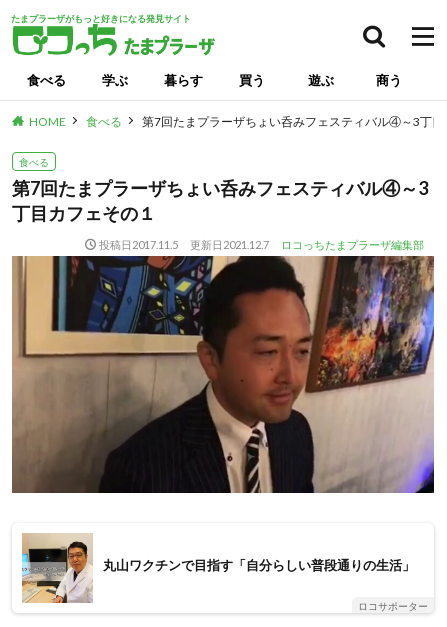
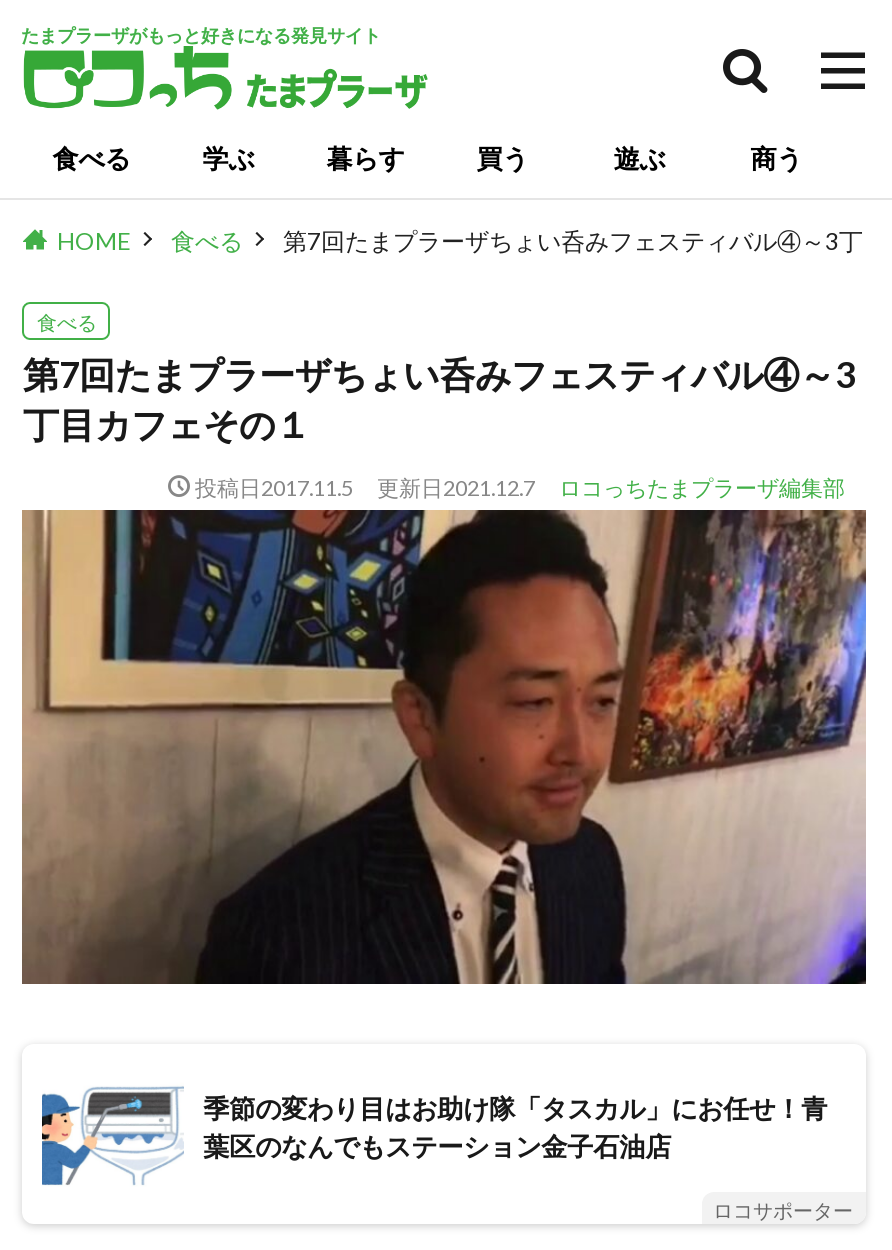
[21,532,415,604] [image] | 丸山ワクチンで目指す「自分らしい普段通りの生活」 -> [40,1064,827,1204] [image] | 季節の変わり目はお助け隊「タスカル」にお任せ！青 | 葉区のなんでもステーション金子石油店

